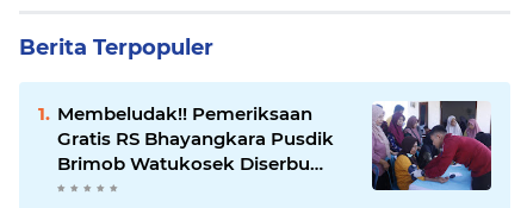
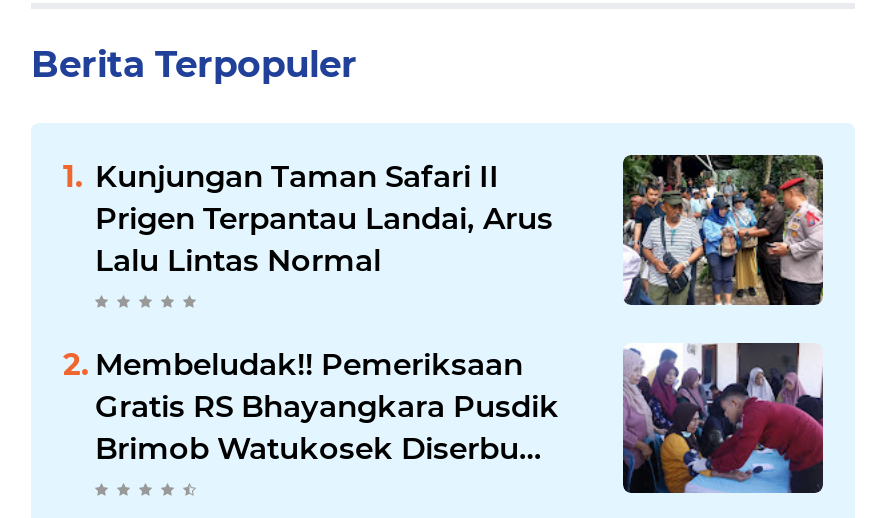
none -> [95,153,825,307] [image] | Kunjungan Taman Safari II | Prigen Terpantau Landai, Arus | Lalu Lintas Normal

